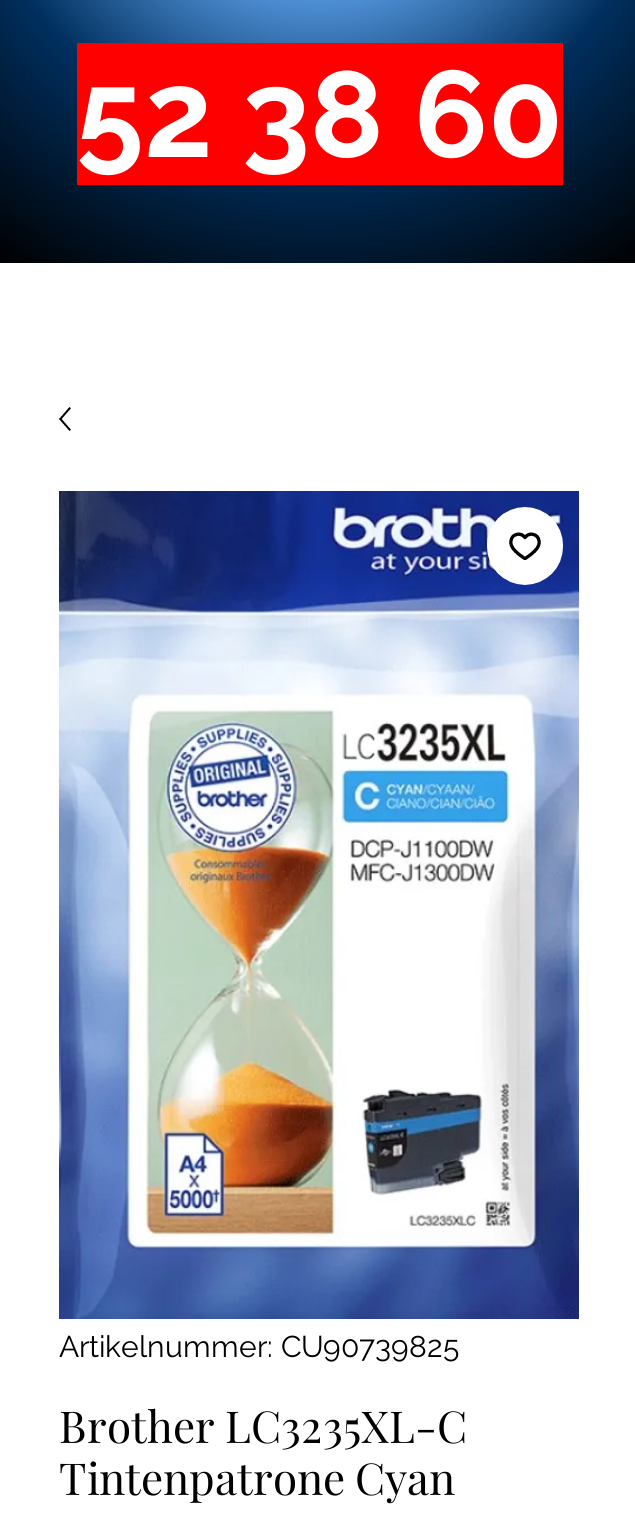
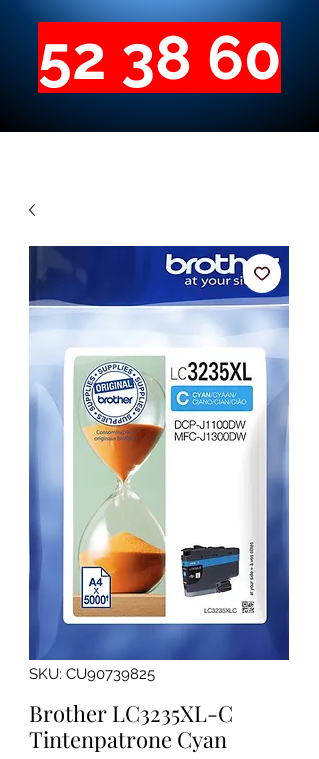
[59,1329,459,1365] Artikelnummer: CU90739825 -> [29,665,155,683] SKU: CU90739825

